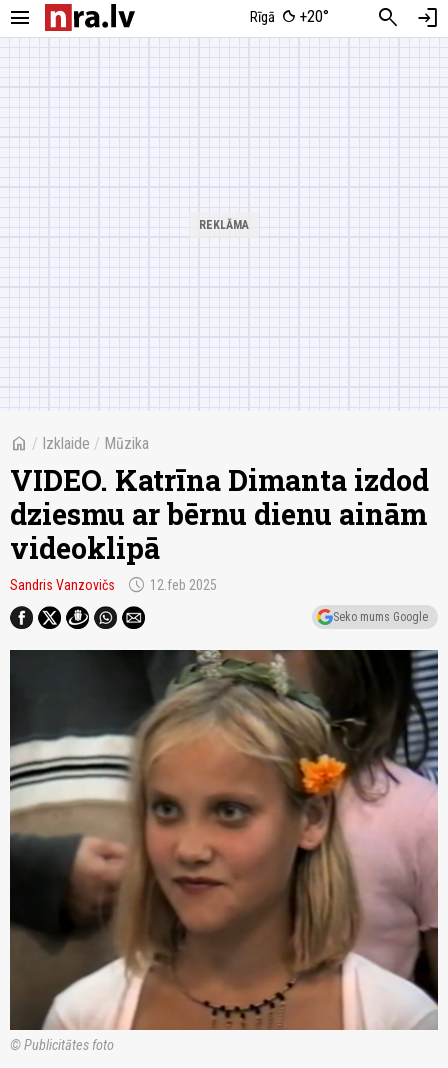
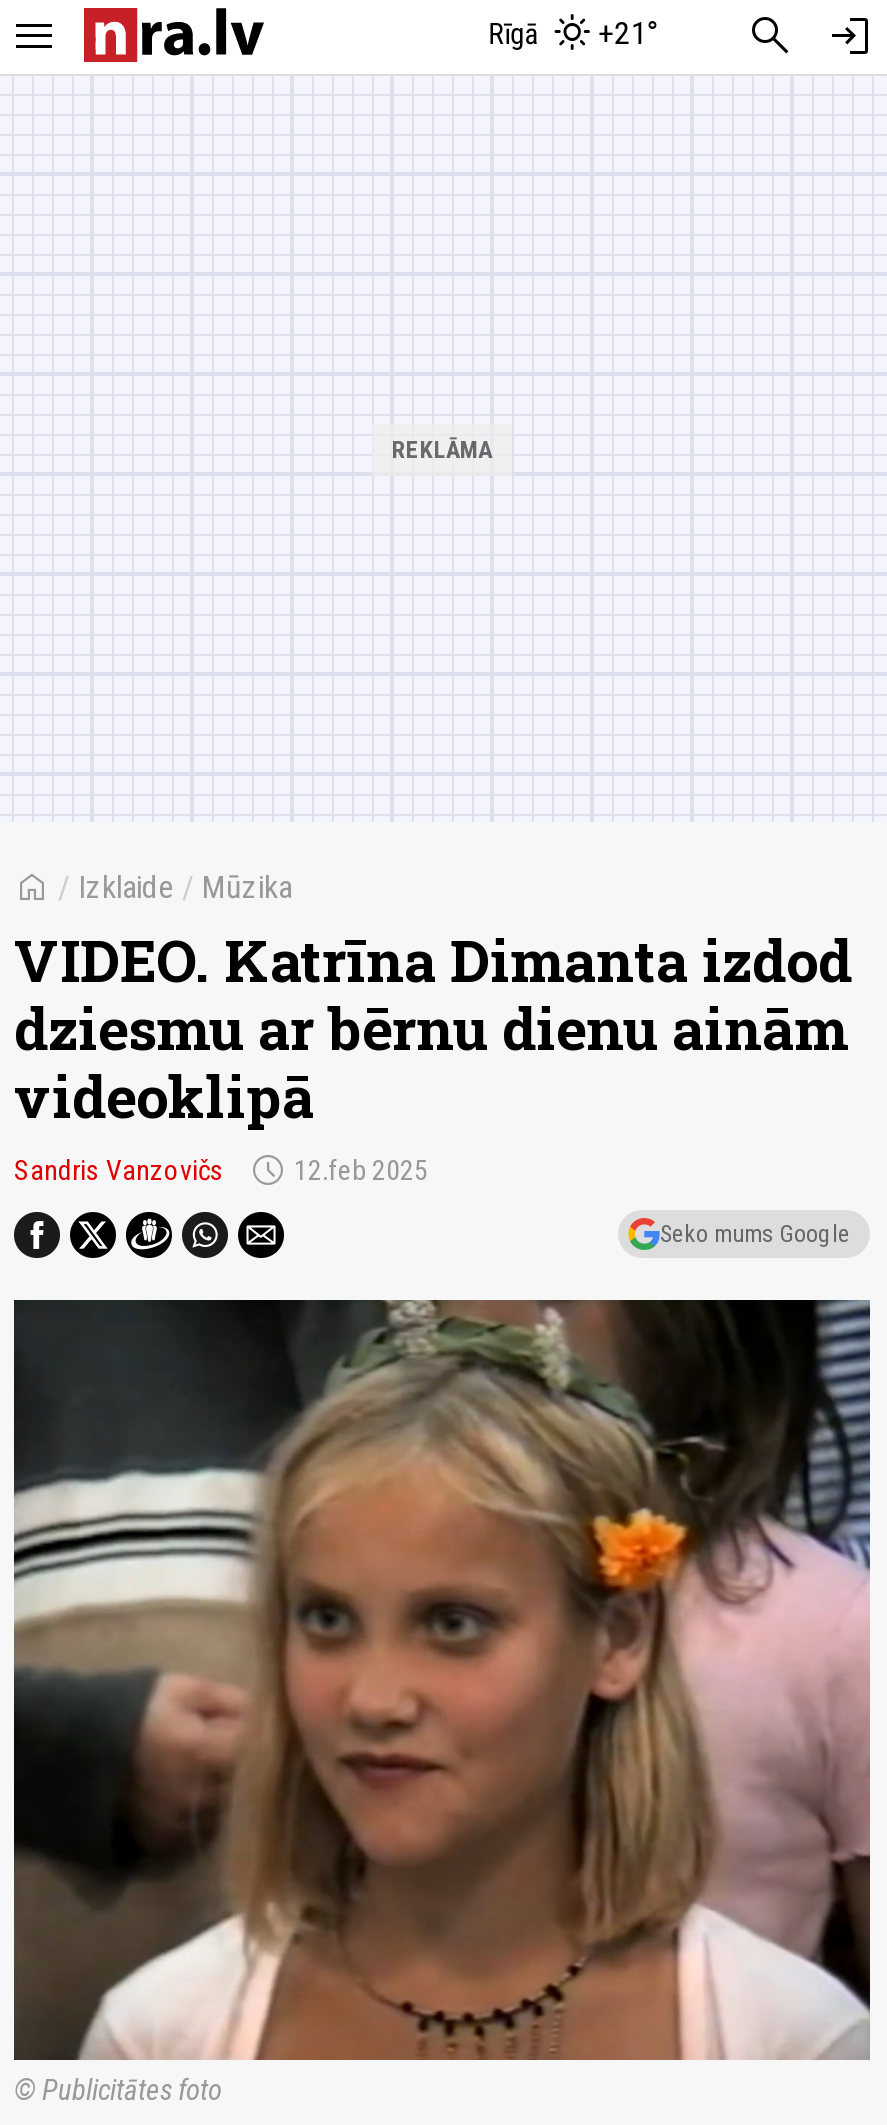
[250,7,329,26] Rīgā +20° -> [488,14,658,52] Rīgā +21°

